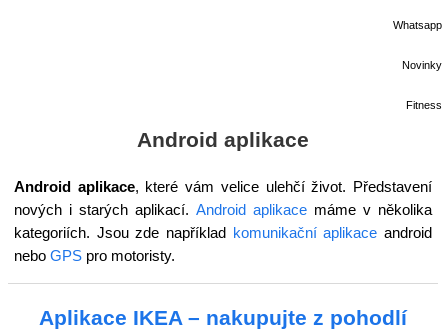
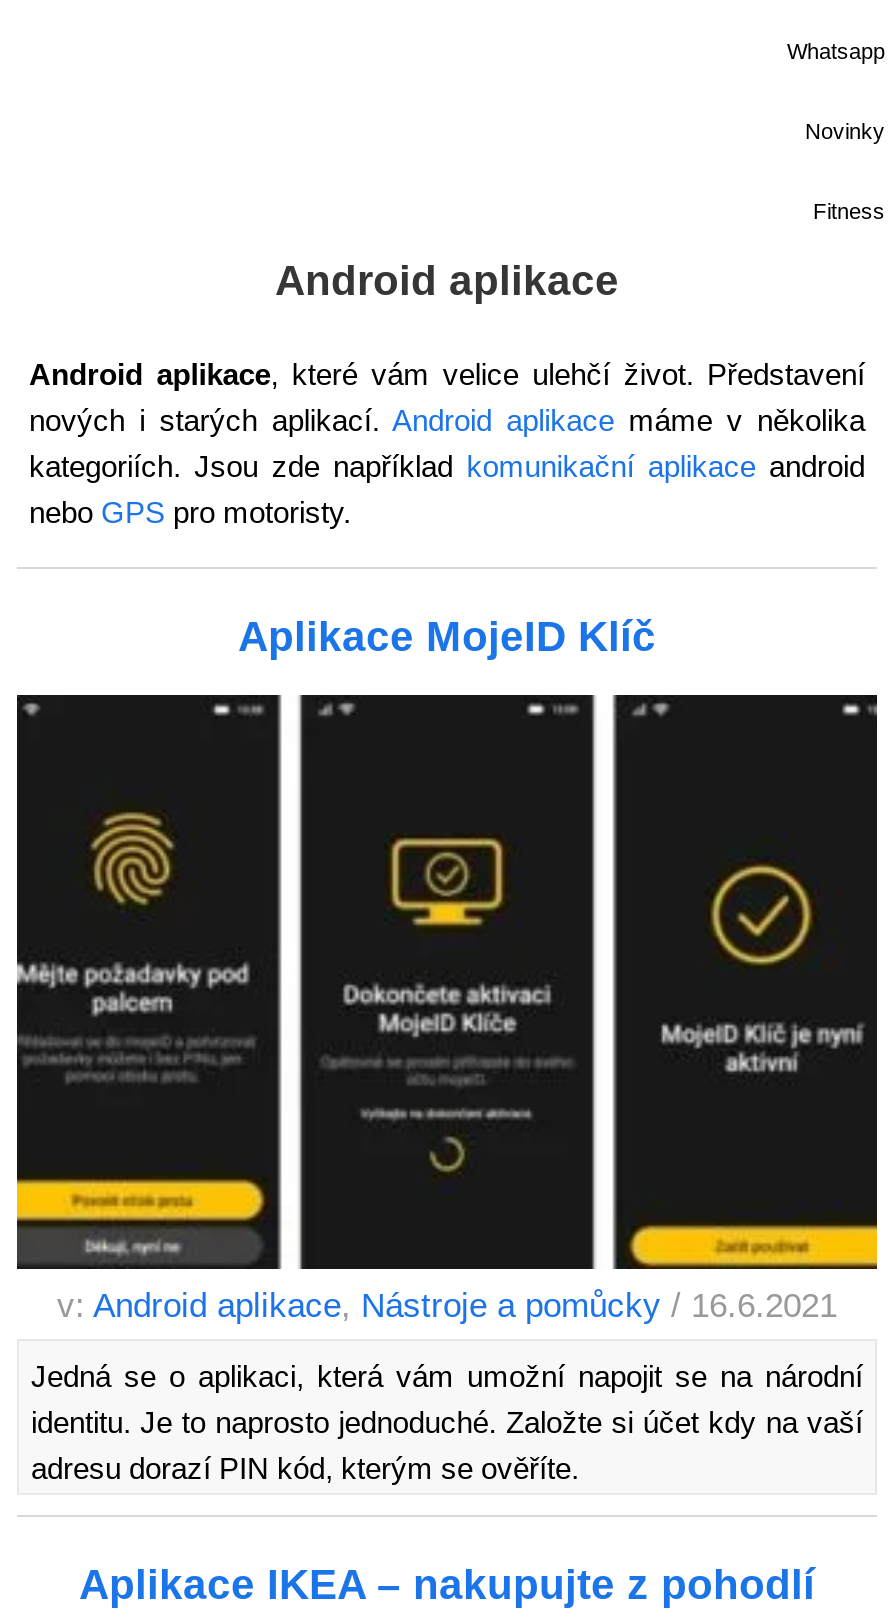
none -> [15,693,863,1484] [image] | v: Android aplikace, Nástroje a pomůcky / 16.6.2021 | Jedná se o aplikaci, která vám umožní napojit se na národní | identitu. Je to naprosto jednoduché. Založte si účet kdy na vaší | adresu dorazí PIN kód, kterým se ověříte.
none -> [238,613,656,659] Aplikace MojeID Klíč
none -> [297,693,597,1271] [image]
none -> [611,693,879,1271] [image]

